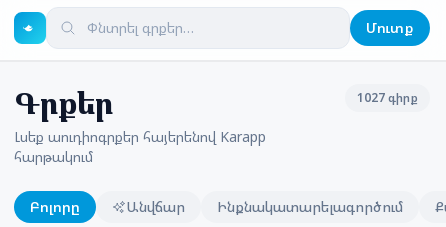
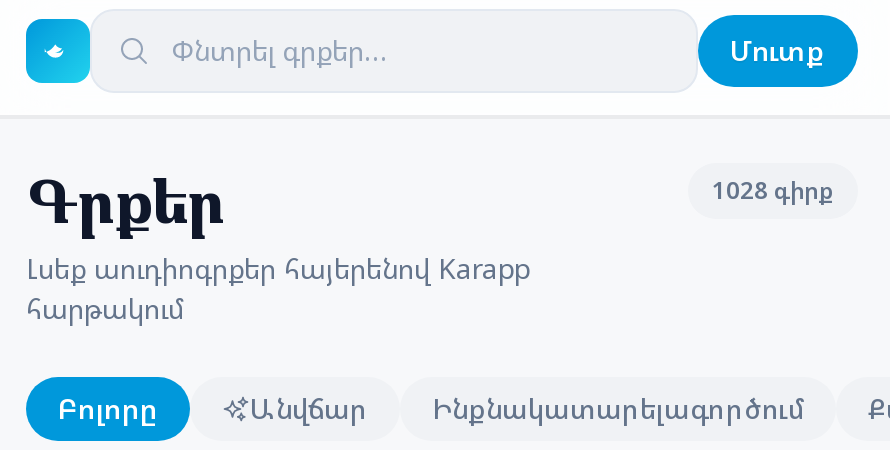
[357,89,418,106] 1027 գիրք -> [712,173,834,207] 1028 գիրք

